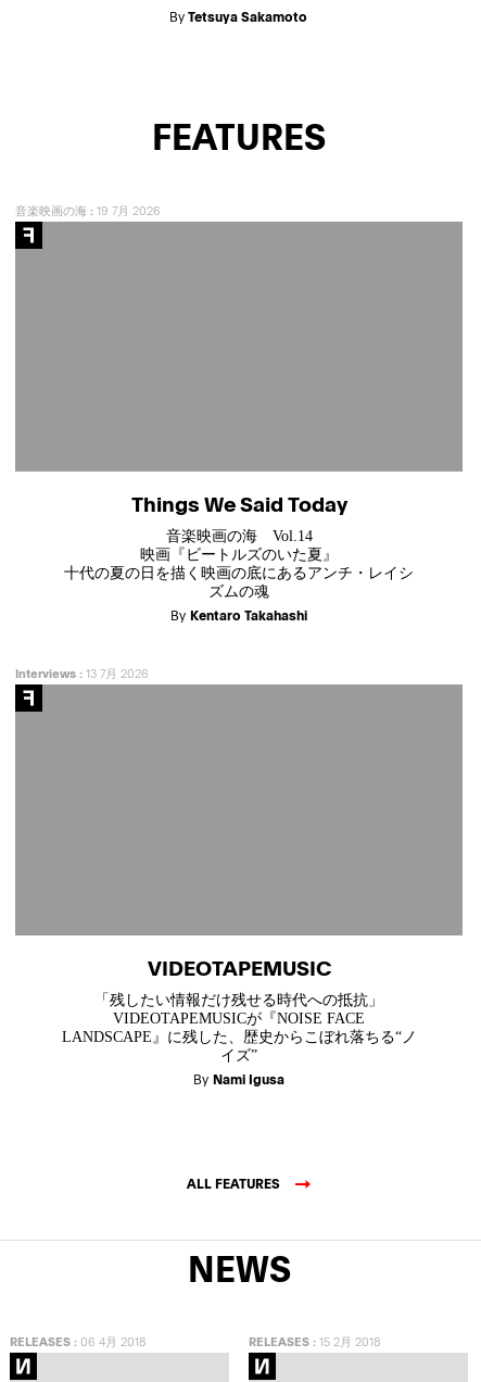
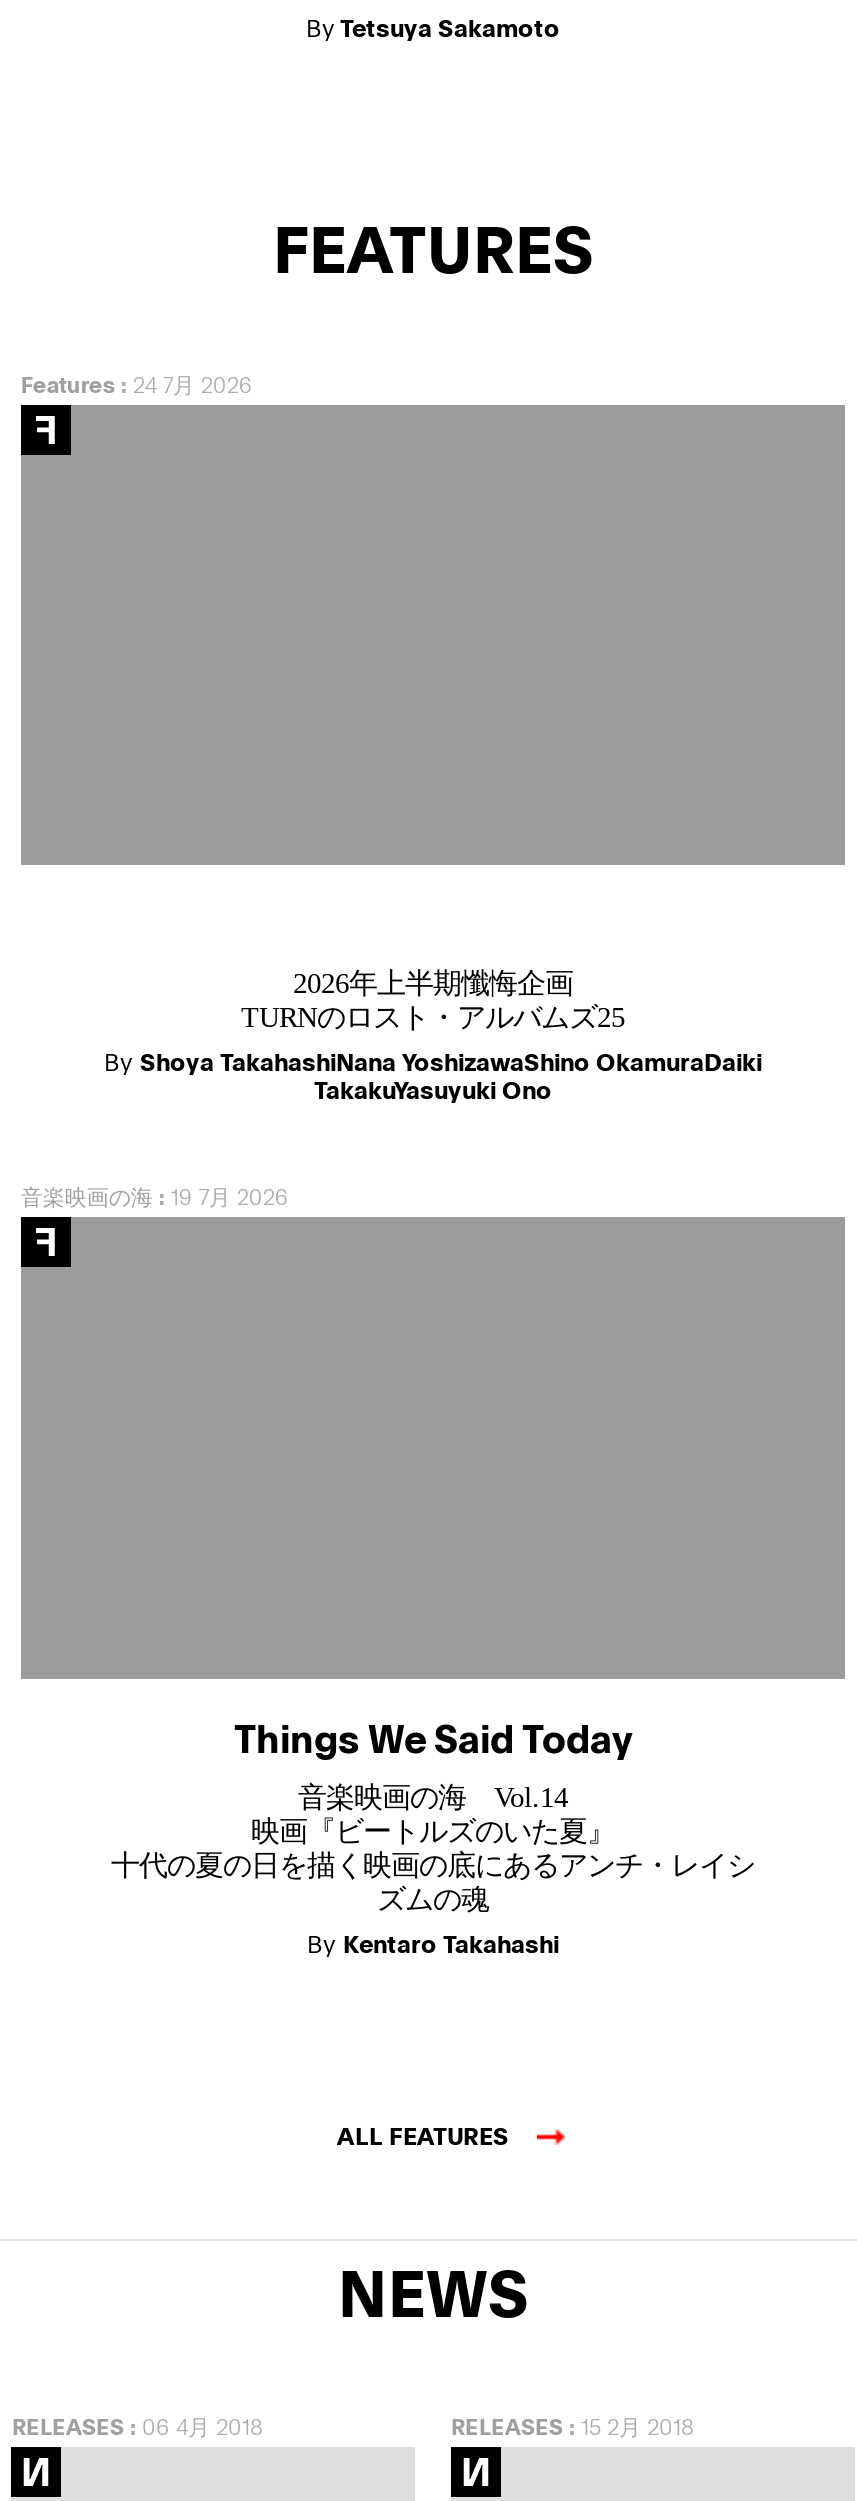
none -> [21,369,253,399] Features: 24 7月 2026
none -> [104,968,762,1106] 2026年上半期懺悔企画 | TURNのロスト・アルバムズ25 | By Shoya TakahashiNana YoshizawaShino OkamuraDaiki | TakakuYasuyuki Ono
moved [15,202,414,624] -> [21,1182,755,1959]: 音楽映画の海: 19 7月 2026 | Things We Said Today | 音楽映画の海 Vol.14 | 映画『ビートルズのいた夏』 | 十代の夏の日を描く映画の底にあるアンチ・レイシ | ズムの魂 | By Kentaro Takahashi
[15,665,149,682] Interviews: 13 7月 2026 -> none
[61,953,416,1087] VIDEOTAPEMUSIC | 「残したい情報だけ残せる時代への抵抗」 | VIDEOTAPEMUSICが『NOISE FACE | LANDSCAPE』に残した、歴史からこぼれ落ちる“ノ | イズ” | By Nami Igusa -> none

